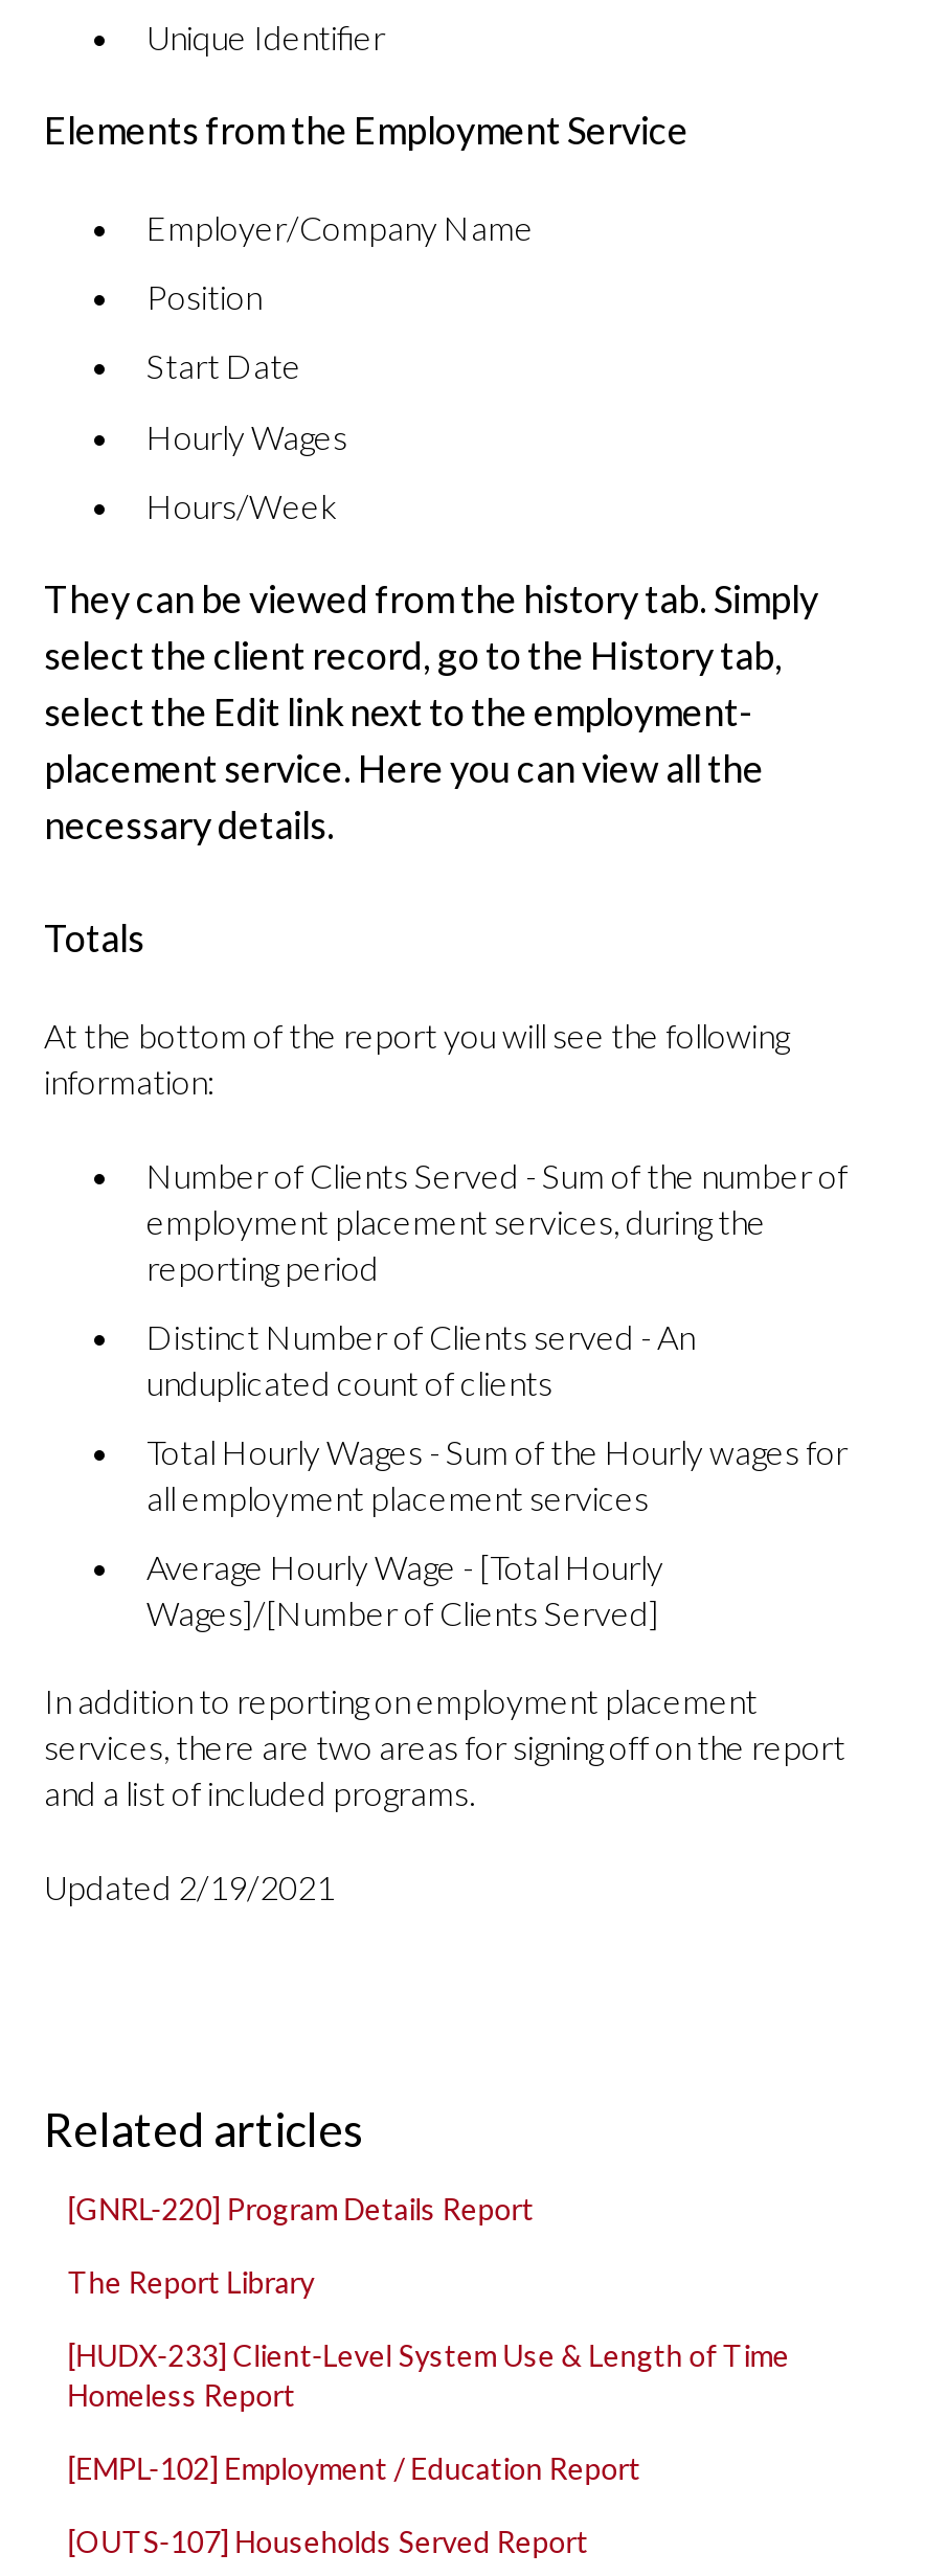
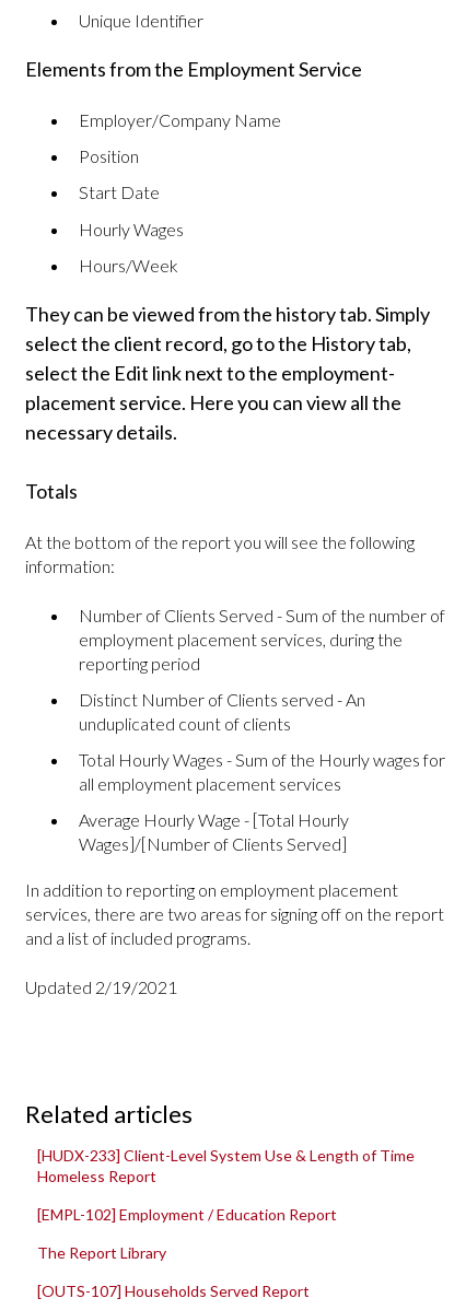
[67,2191,534,2226] [GNRL-220] Program Details Report -> none
moved [67,2264,314,2300] -> [37,1243,166,1262]: The Report Library
moved [67,2337,789,2486] -> [37,1146,415,1224]: [HUDX-233] Client-Level System Use & Length of Time | Homeless Report | [EMPL-102] Employment / Education Report

